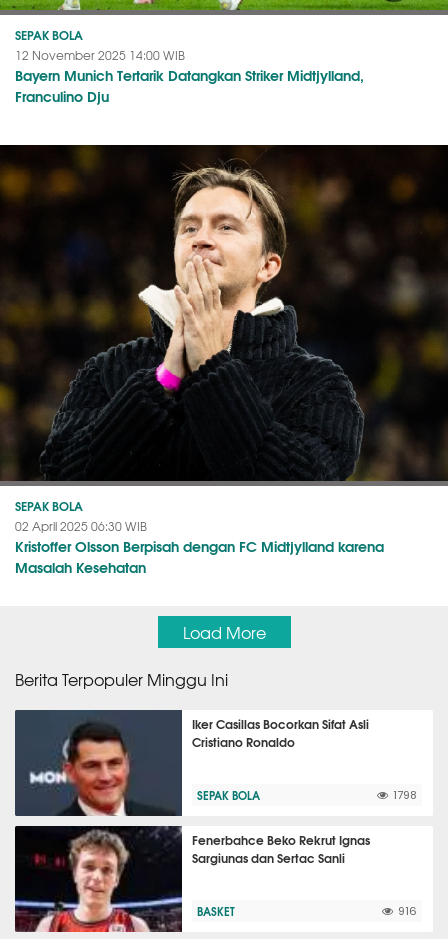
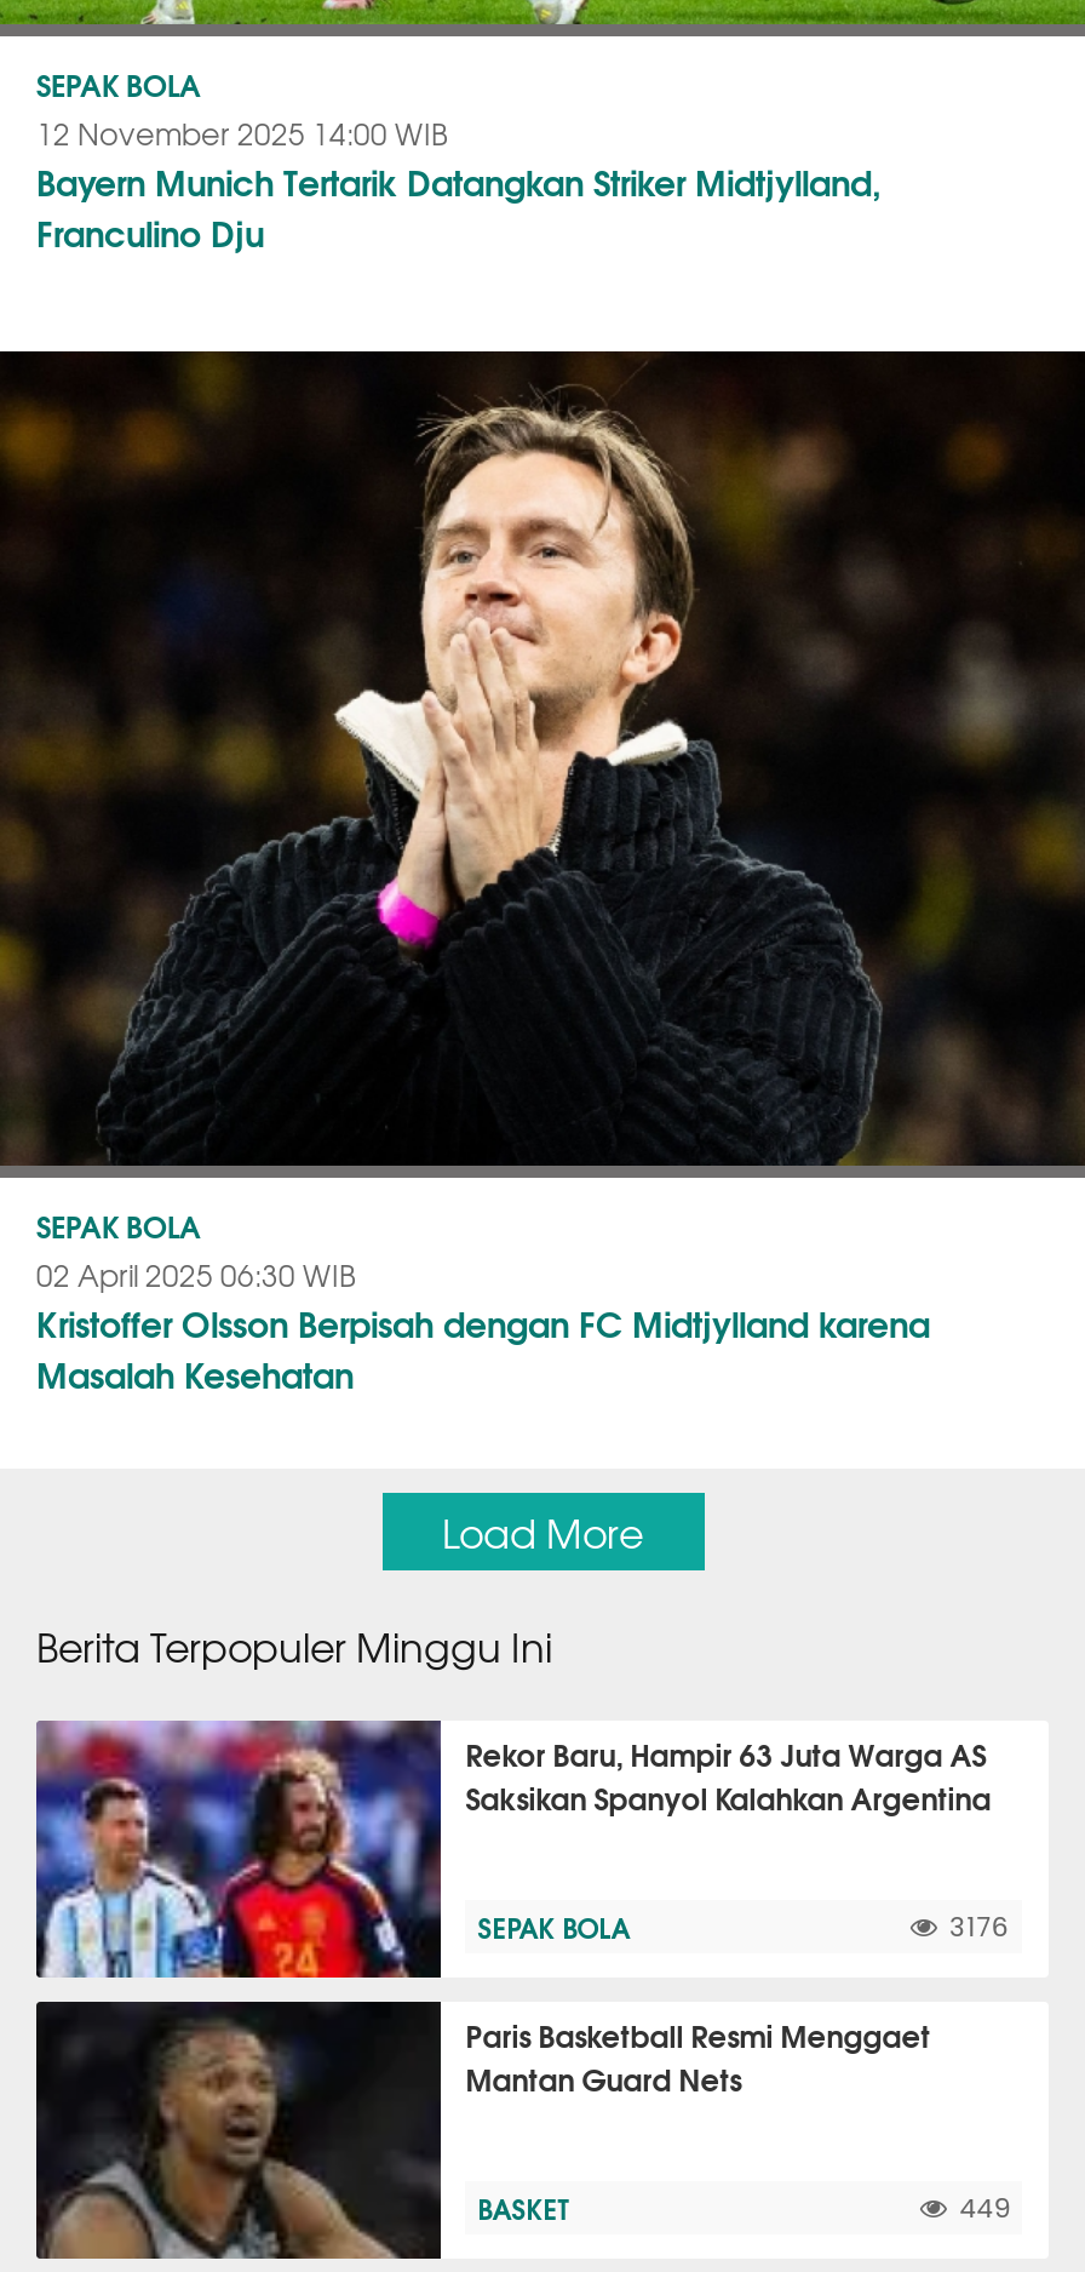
[15,709,369,817] [image] | Iker Casillas Bocorkan Sifat Asli | Cristiano Ronaldo -> [36,1721,991,1980] [image] | Rekor Baru, Hampir 63 Juta Warga AS | Saksikan Spanyol Kalahkan Argentina
[393,790,417,801] 1798 -> [950,1915,1010,1941] 3176
[14,826,370,933] [image] | Fenerbahce Beko Rekrut Ignas | Sargiunas dan Sertac Sanli -> [36,2004,930,2261] [image] | Paris Basketball Resmi Menggaet | Mantan Guard Nets
[398,906,417,917] 916 -> [959,2196,1010,2222] 449

